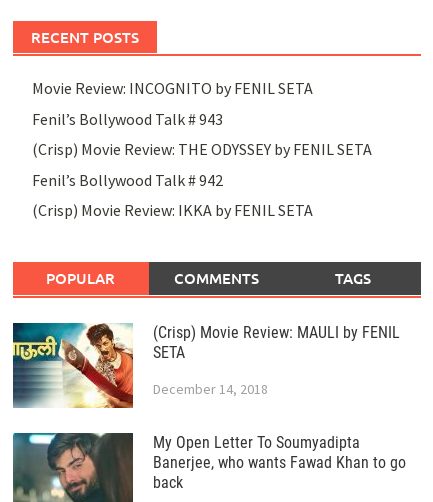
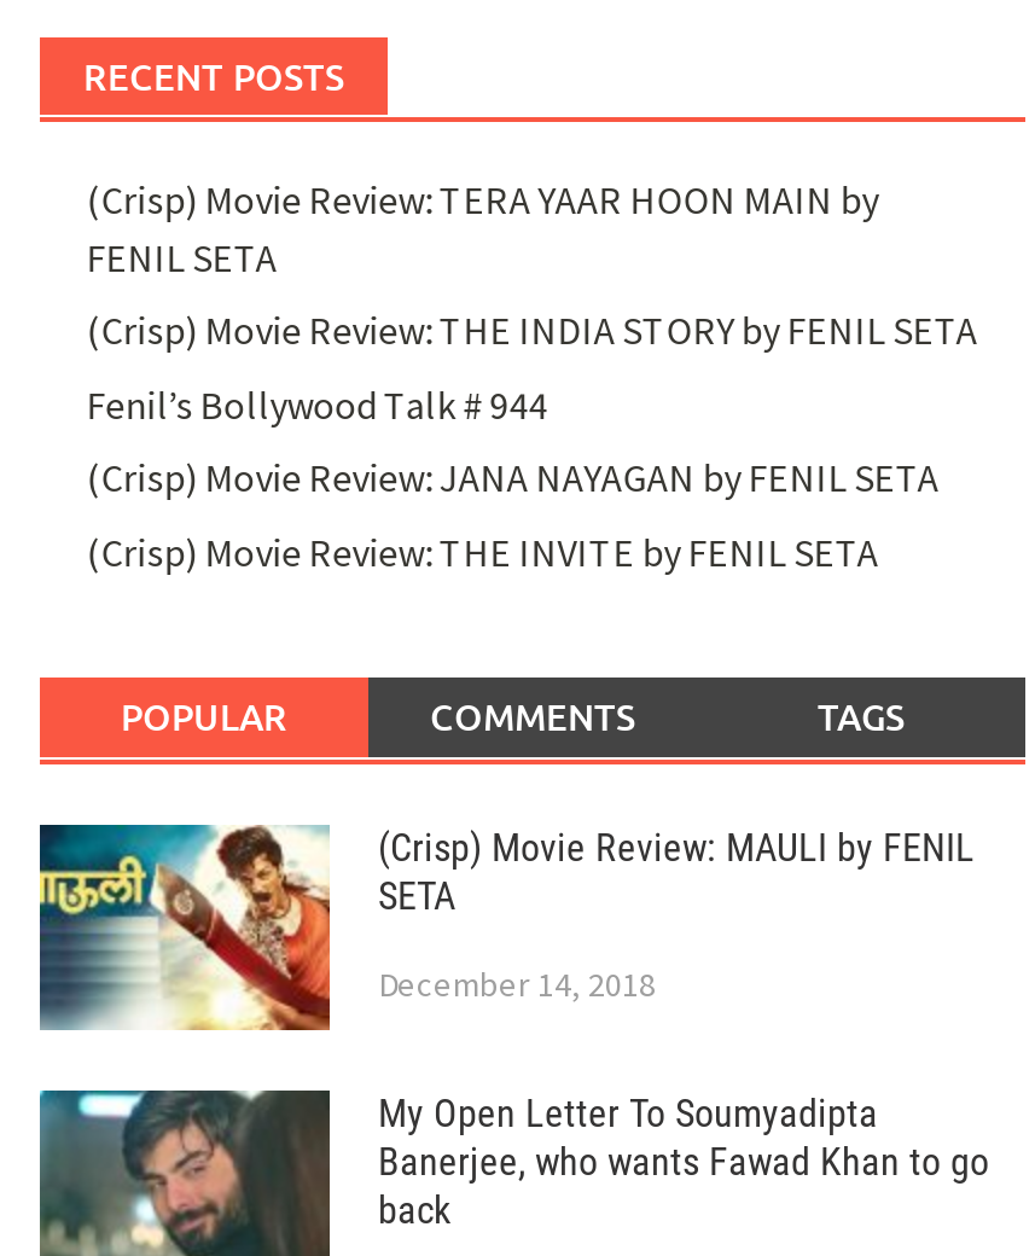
[32,78,313,98] Movie Review: INCOGNITO by FENIL SETA -> [86,175,878,281] (Crisp) Movie Review: TERA YAAR HOON MAIN by | FENIL SETA
[32,109,223,129] Fenil’s Bollywood Talk # 943 -> [86,306,978,354] (Crisp) Movie Review: THE INDIA STORY by FENIL SETA
[32,139,372,159] (Crisp) Movie Review: THE ODYSSEY by FENIL SETA -> [86,379,548,428] Fenil’s Bollywood Talk # 944
[32,169,223,189] Fenil’s Bollywood Talk # 942 -> [86,453,939,501] (Crisp) Movie Review: JANA NAYAGAN by FENIL SETA
[32,200,313,220] (Crisp) Movie Review: IKKA by FENIL SETA -> [86,526,878,575] (Crisp) Movie Review: THE INVITE by FENIL SETA

